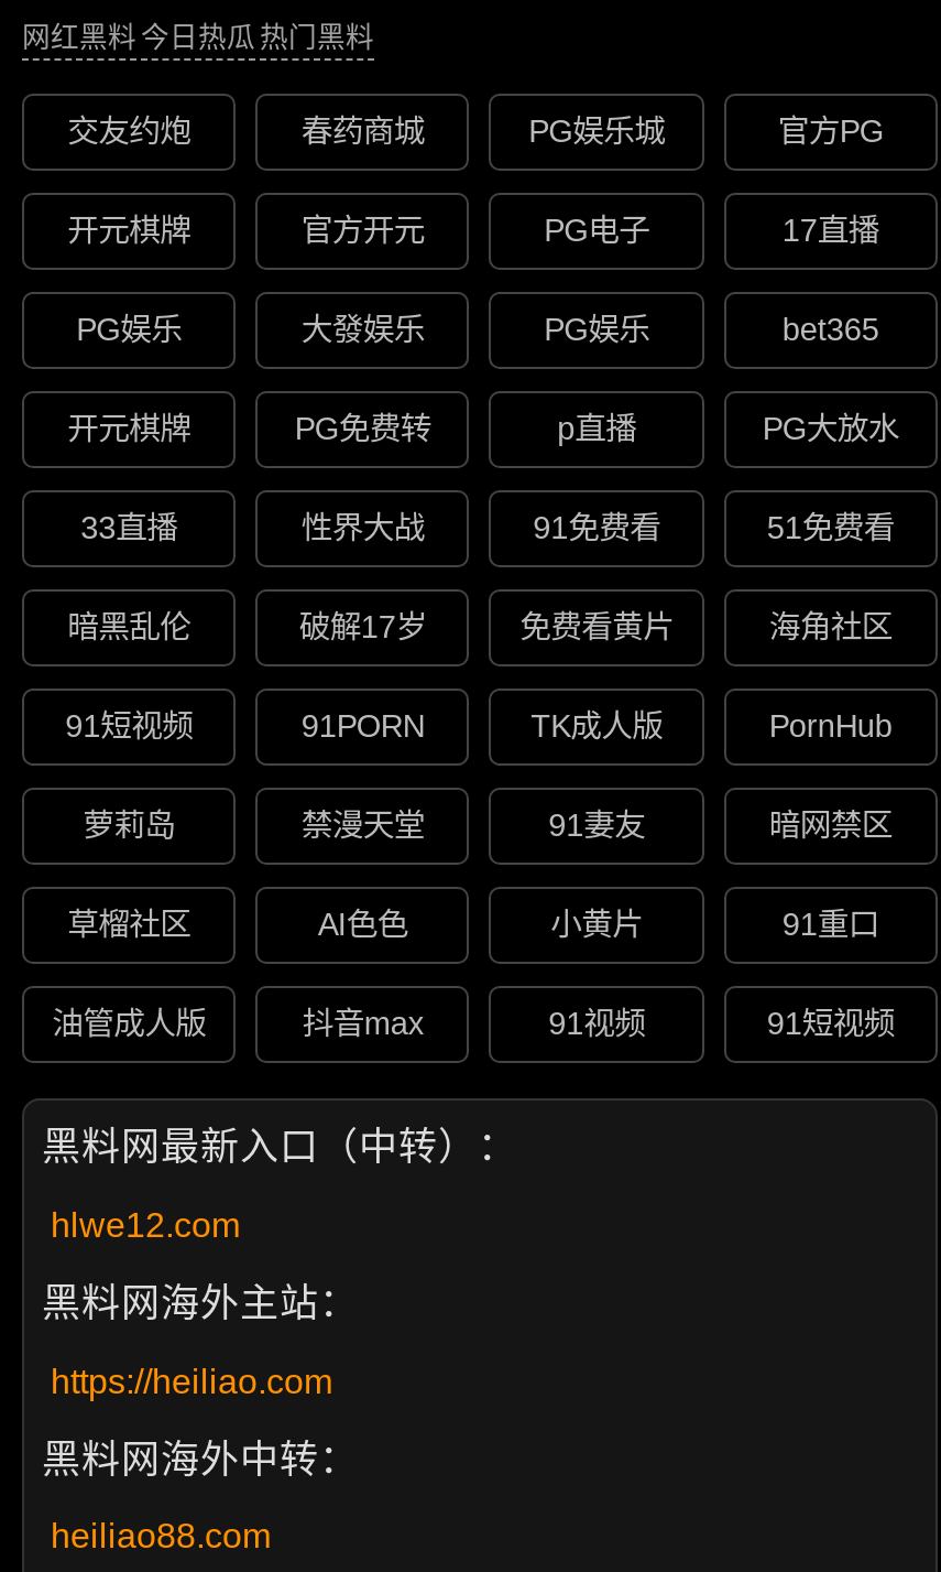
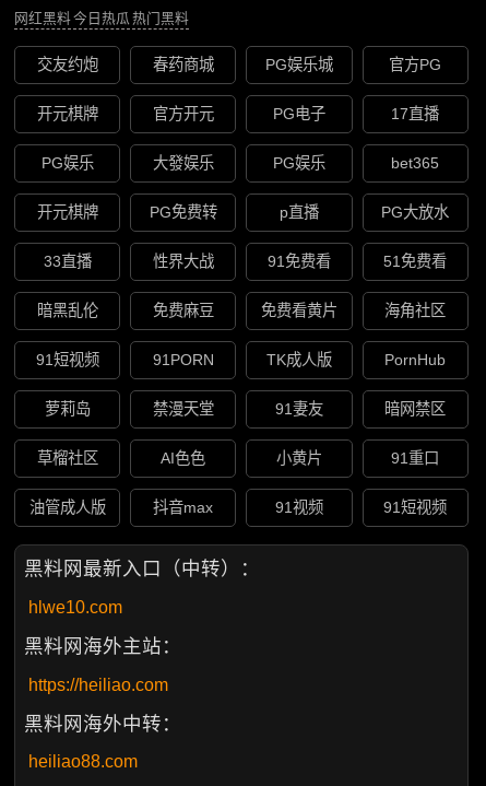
[299,610,427,645] 破解17岁 -> [153,302,214,320] 免费麻豆
[51,1206,240,1243] hlwe12.com -> [28,598,122,616] hlwe10.com

